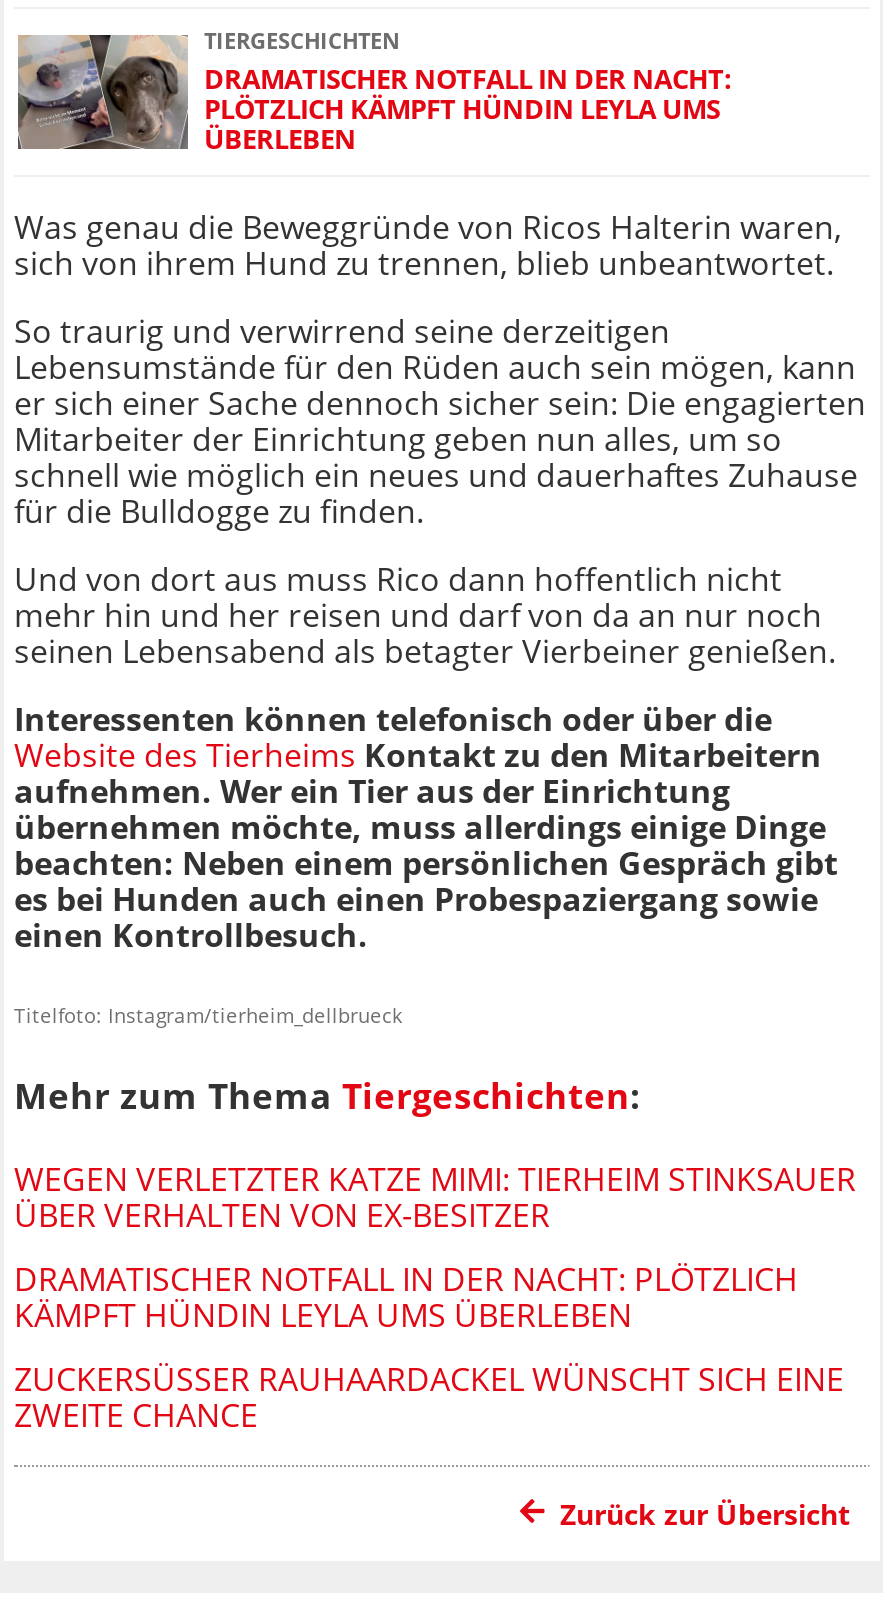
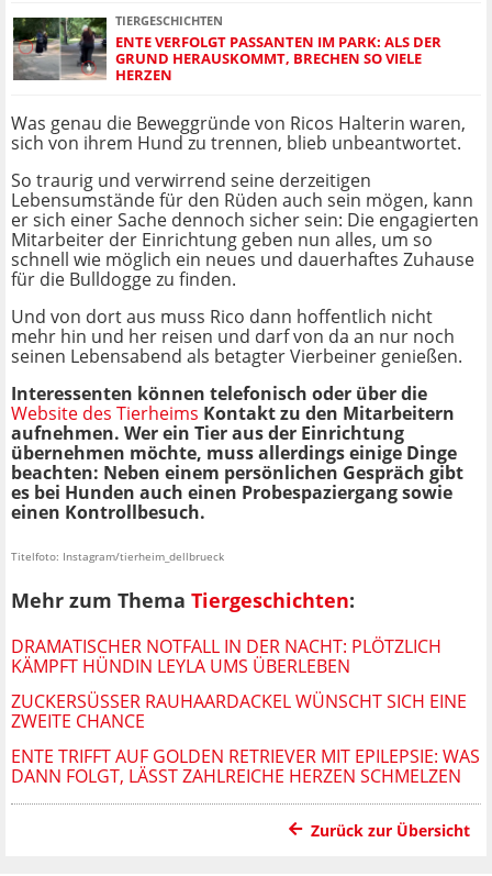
[16,33,732,158] [image] | DRAMATISCHER NOTFALL IN DER NACHT: | PLÖTZLICH KÄMPFT HÜNDIN LEYLA UMS | ÜBERLEBEN -> [12,16,441,85] [image] | ENTE VERFOLGT PASSANTEN IM PARK: ALS DER | GRUND HERAUSKOMMT, BRECHEN SO VIELE | HERZEN
[14,1157,856,1237] WEGEN VERLETZTER KATZE MIMI: TIERHEIM STINKSAUER | ÜBER VERHALTEN VON EX-BESITZER -> none
moved [14,1257,844,1437] -> [11,634,467,733]: DRAMATISCHER NOTFALL IN DER NACHT: PLÖTZLICH | KÄMPFT HÜNDIN LEYLA UMS ÜBERLEBEN | ZUCKERSÜSSER RAUHAARDACKEL WÜNSCHT SICH EINE Z | WEITE CHANCE
none -> [11,744,480,788] ENTE TRIFFT AUF GOLDEN RETRIEVER MIT EPILEPSIE: WAS | DANN FOLGT, LÄSST ZAHLREICHE HERZEN SCHMELZEN

